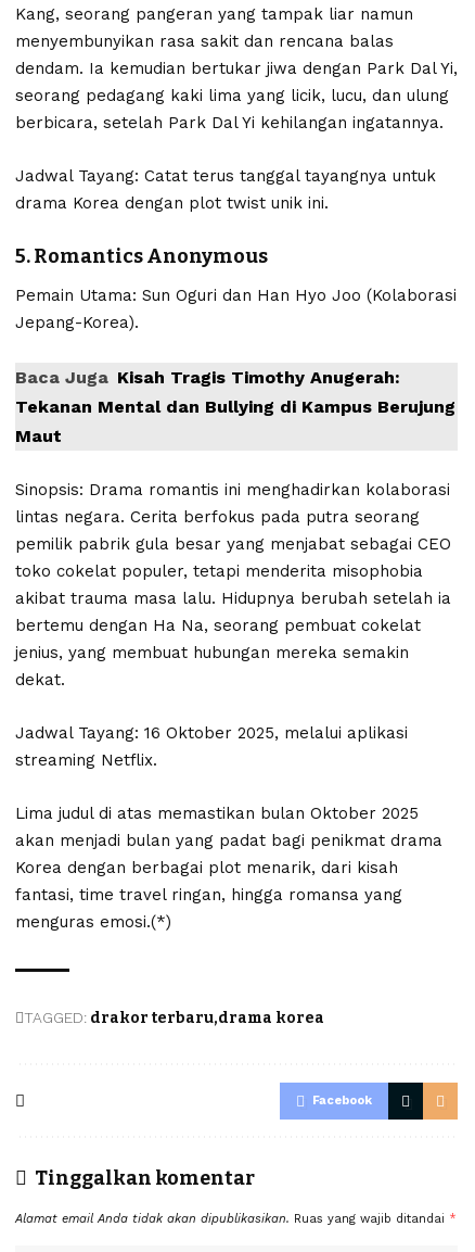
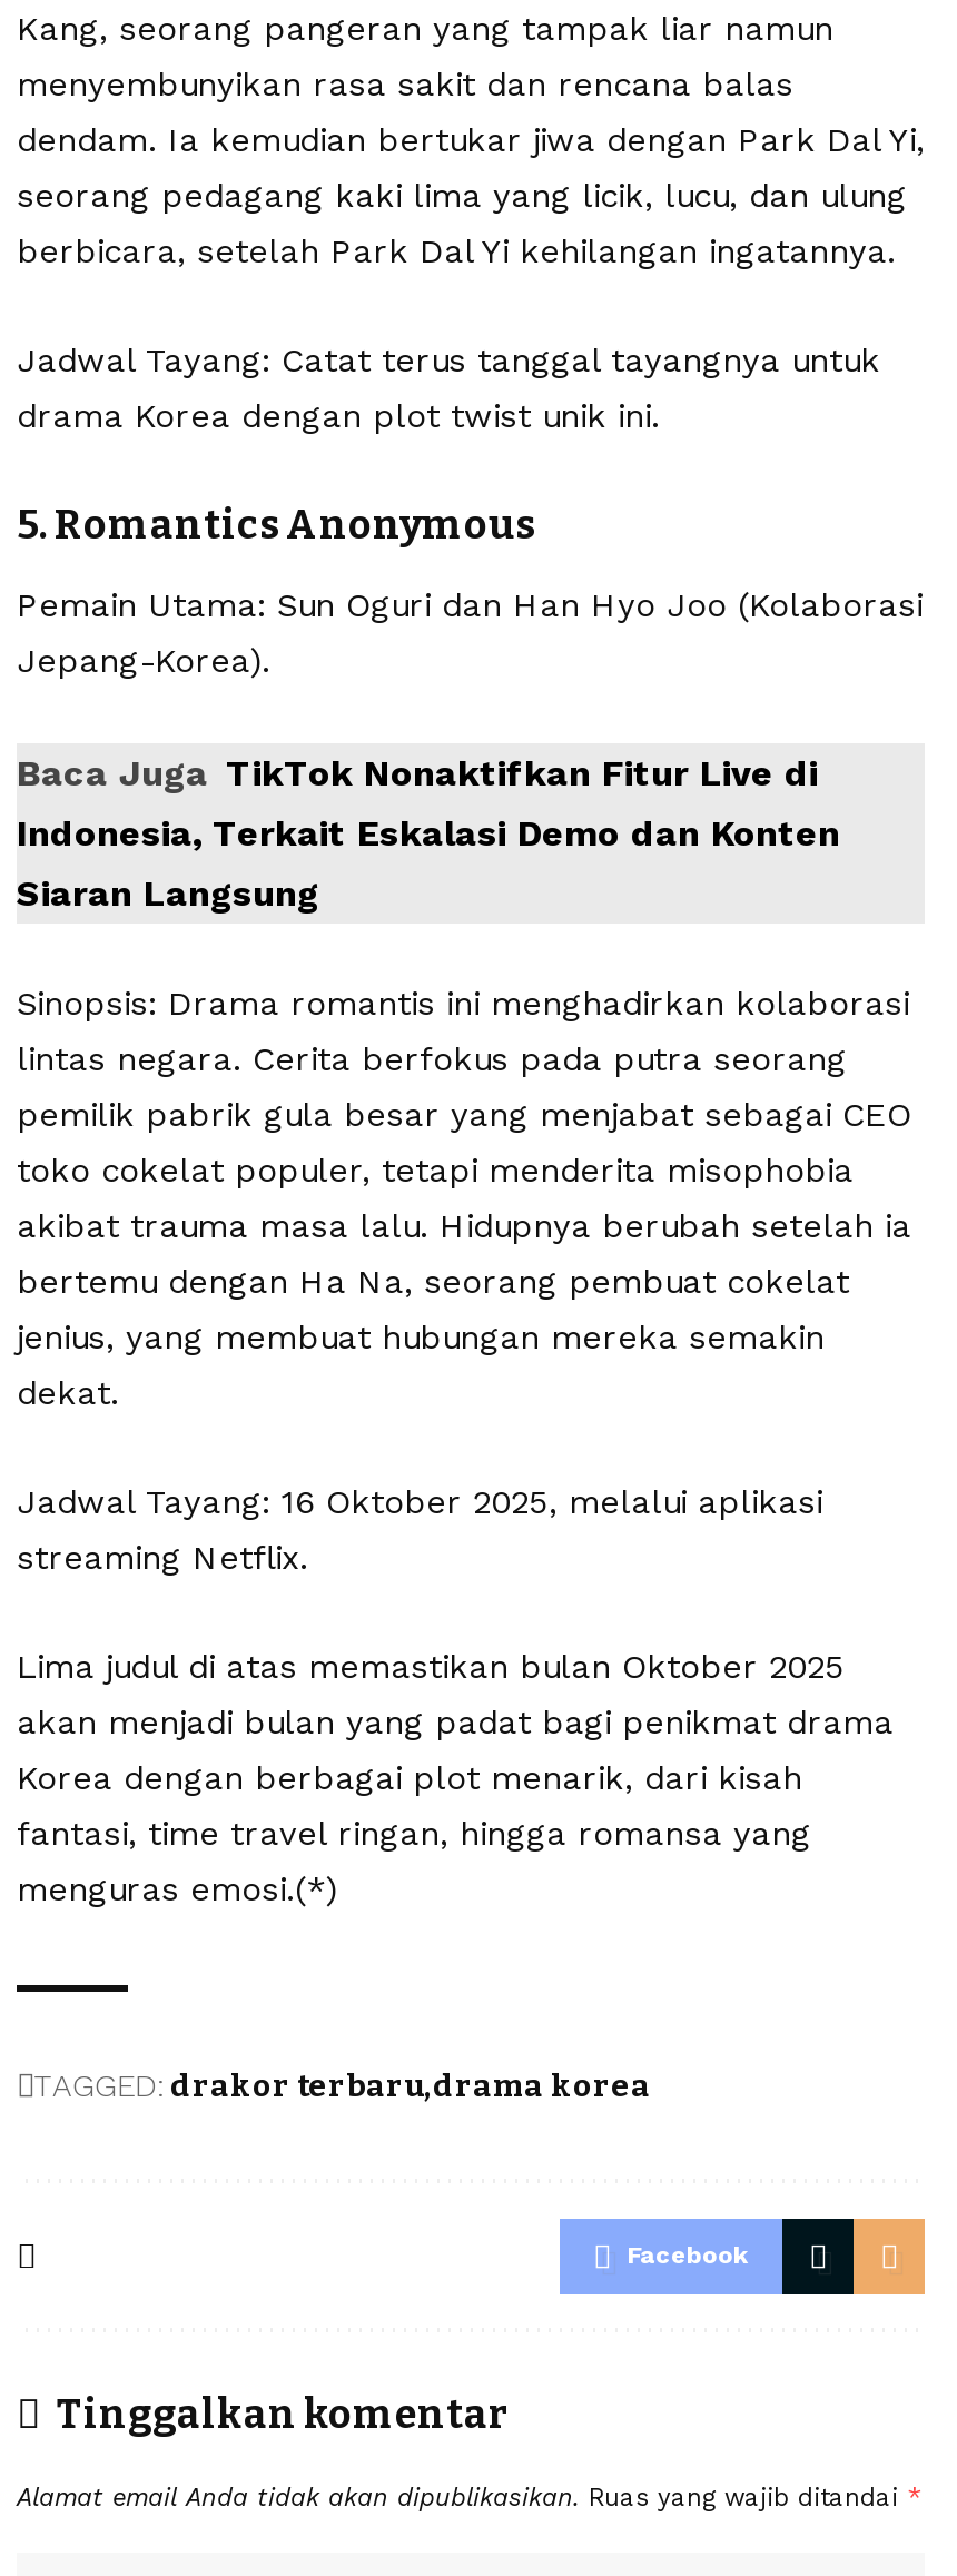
[15,367,455,447] Baca Juga Kisah Tragis Timothy Anugerah: | Tekanan Mental dan Bullying di Kampus Berujung | Maut -> [17,753,840,915] Baca Juga TikTok Nonaktifkan Fitur Live di | Indonesia, Terkait Eskalasi Demo dan Konten | Siaran Langsung

